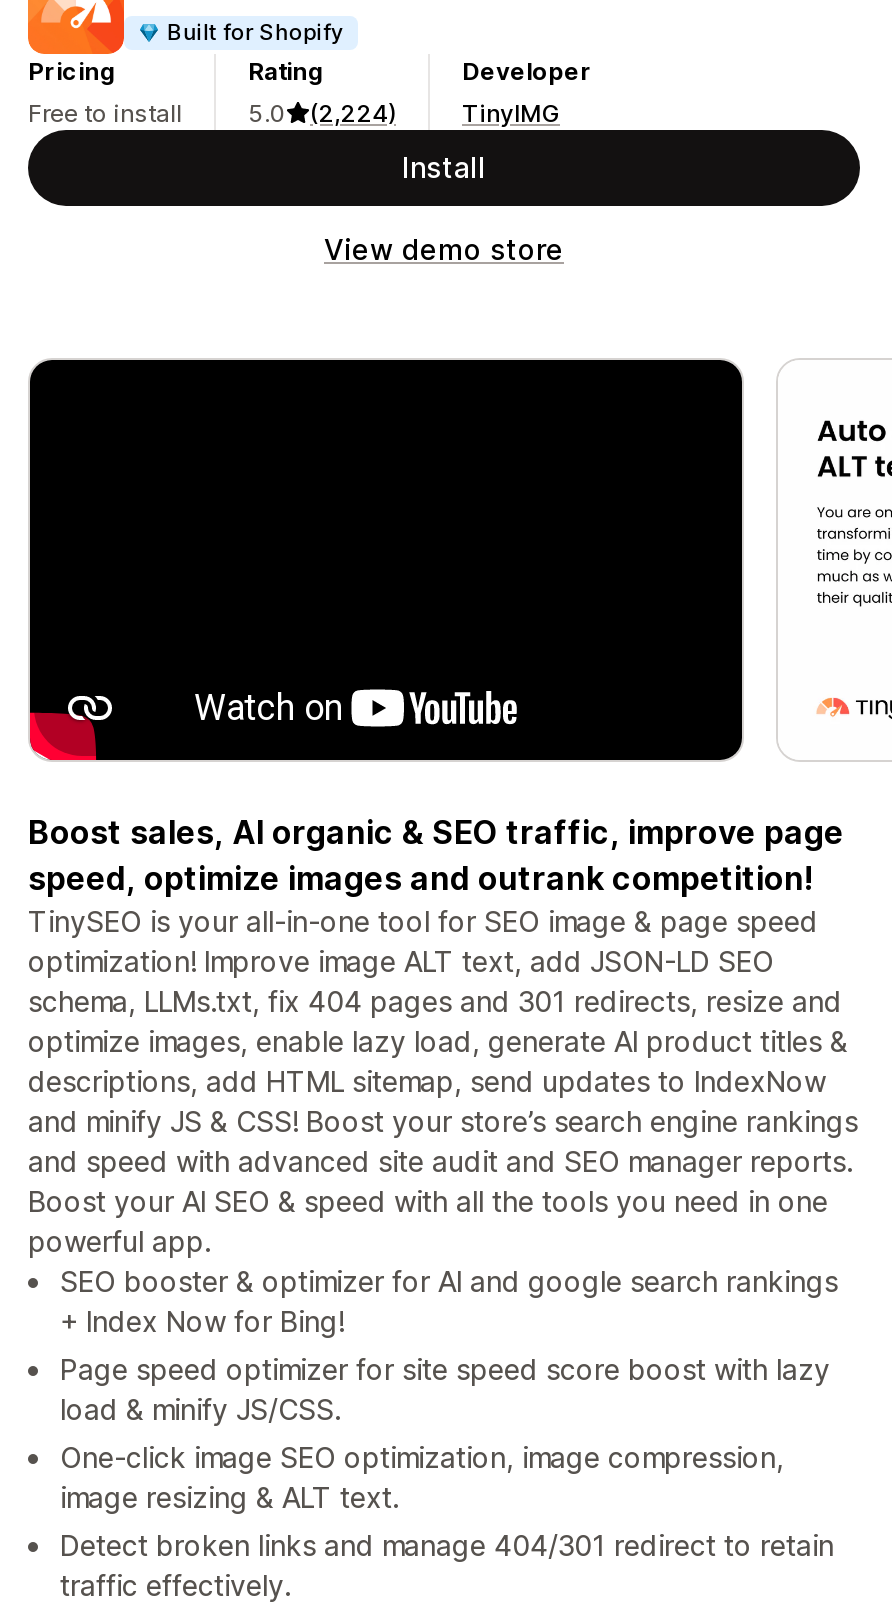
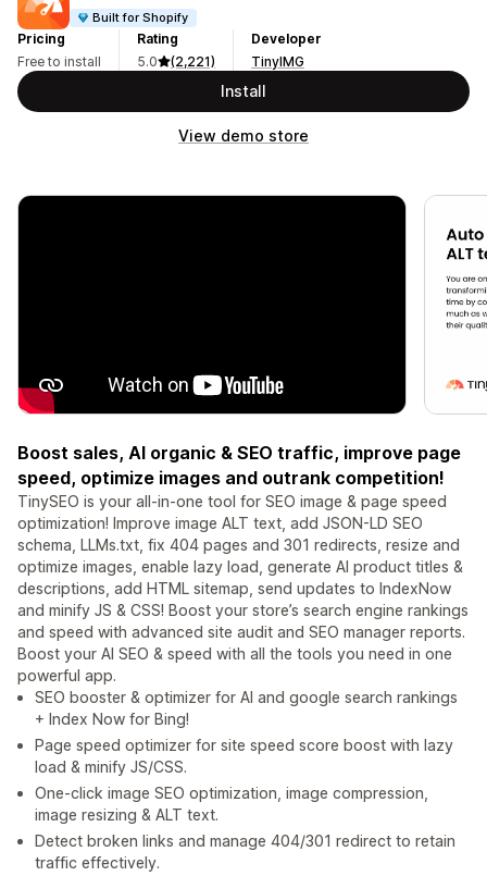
[248,98,396,128] 5.0 (2,224) -> [137,53,215,70] 5.0 (2,221)

